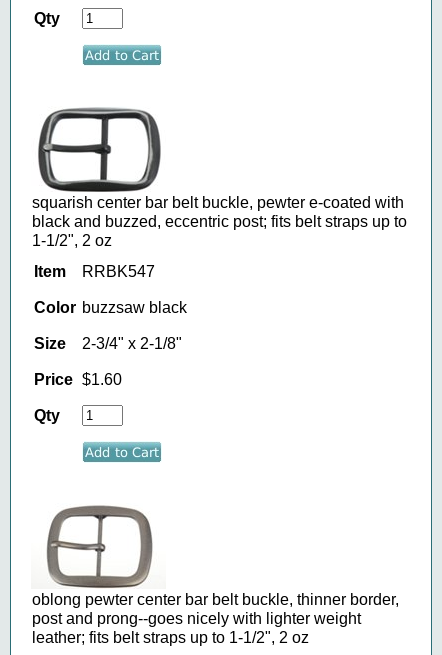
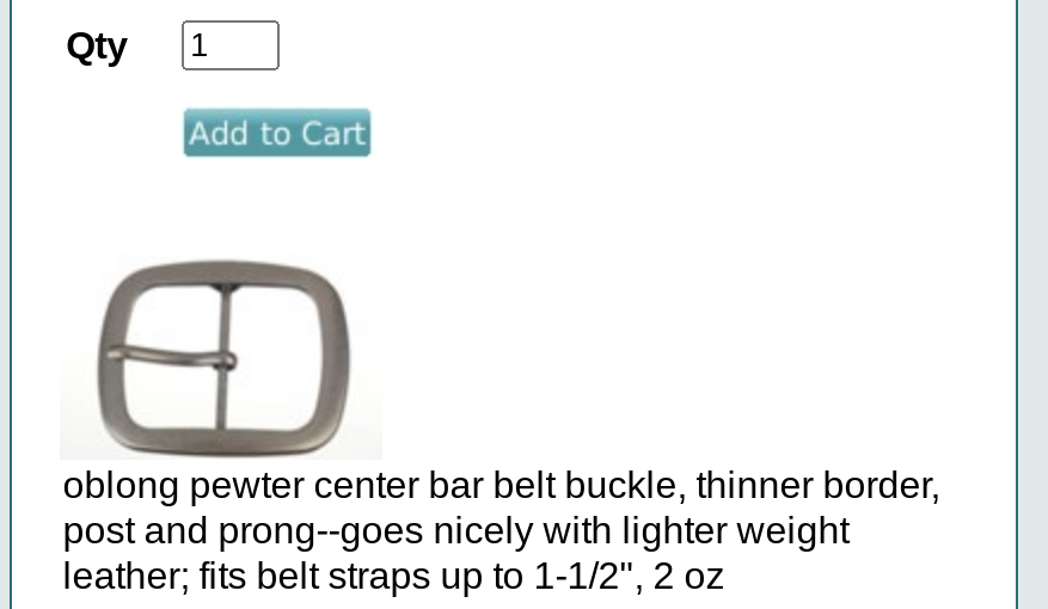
[32,108,407,424] [image] | squarish center bar belt buckle, pewter e-coated with | black and buzzed, eccentric post; fits belt straps up to | 1-1/2", 2 oz | Item | Color | Size | Price | Qty -> none
[82,263,187,388] RRBK547 | buzzsaw black | 2-3/4" x 2-1/8" | $1.60 -> none

